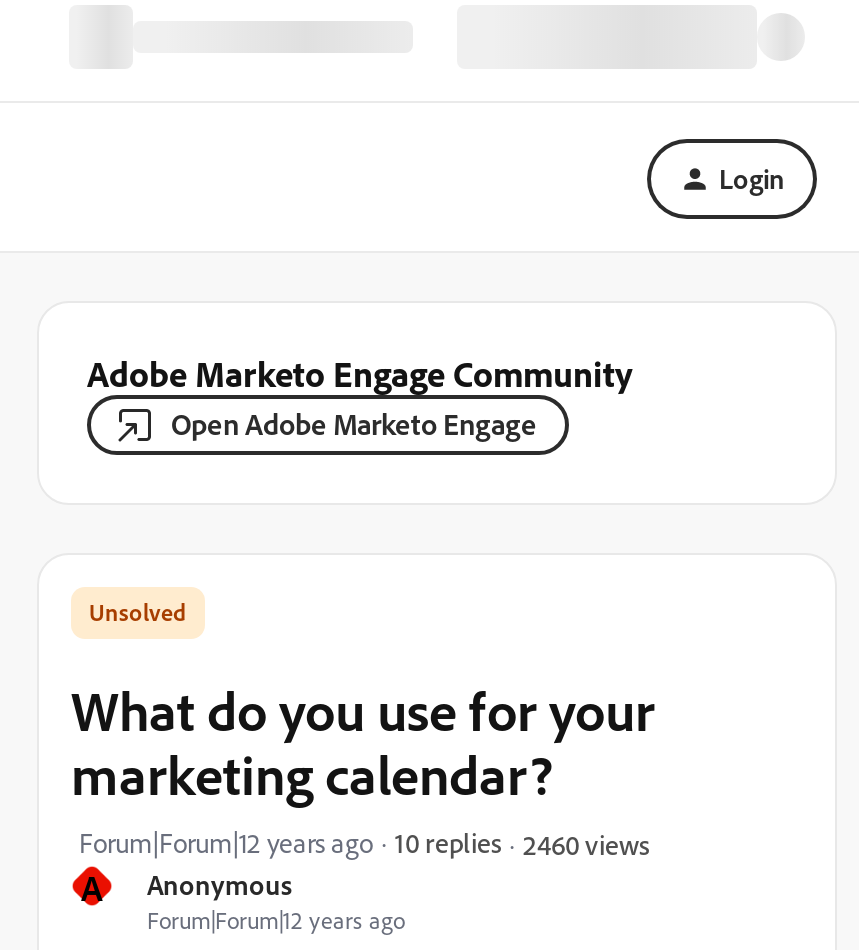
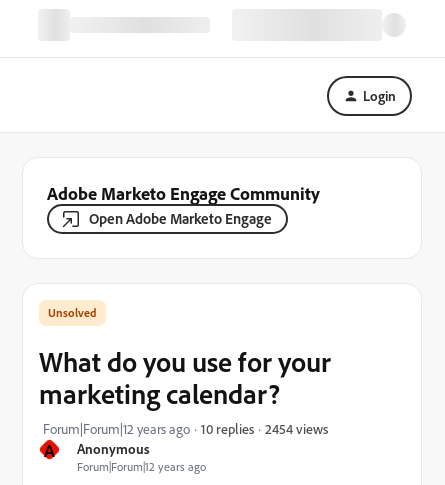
[523,826,649,860] 2460 views -> [265,419,328,436] 2454 views

